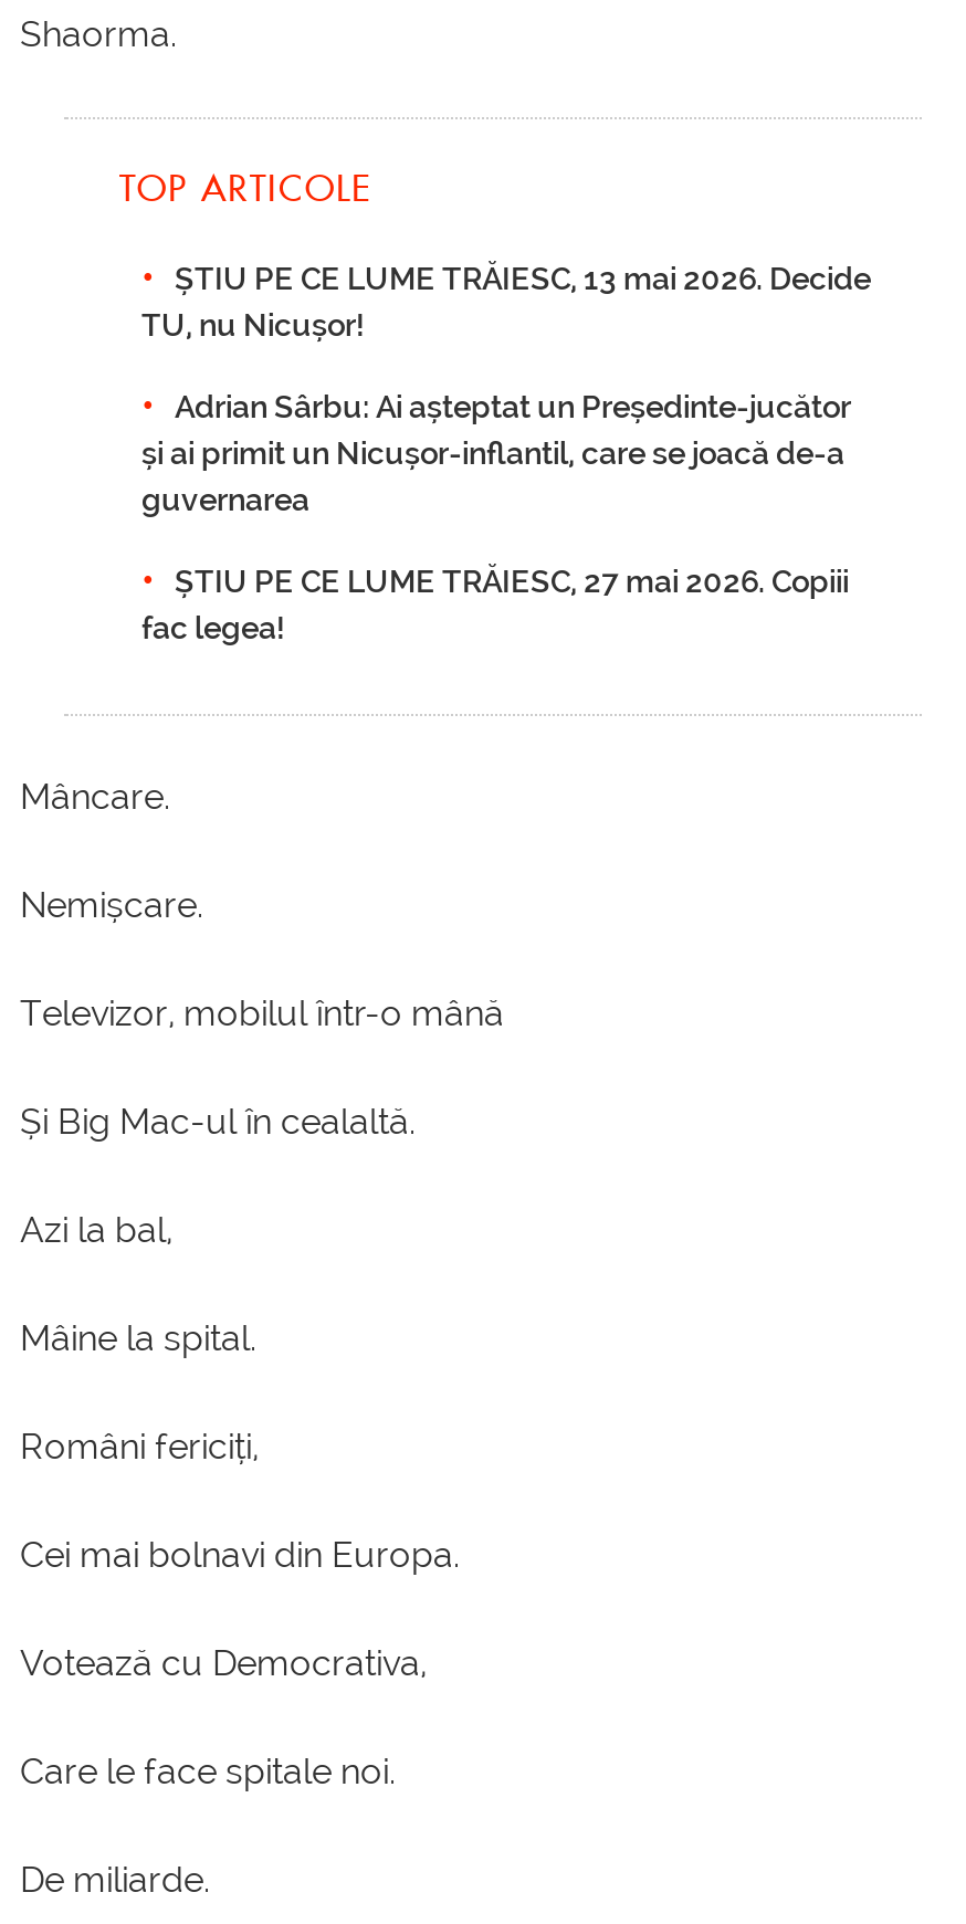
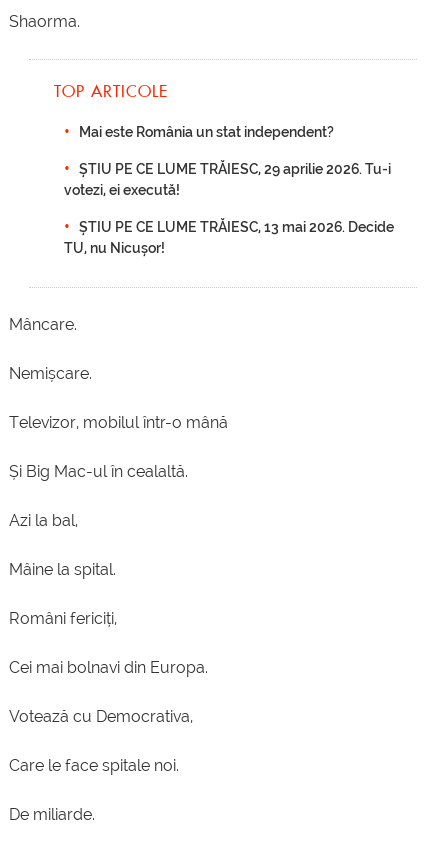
none -> [64,124,391,198] Mai este România un stat independent? | ȘTIU PE CE LUME TRĂIESC, 29 aprilie 2026. Tu-i | votezi, ei execută!
moved [141,261,871,343] -> [64,219,394,256]: ȘTIU PE CE LUME TRĂIESC, 13 mai 2026. Decide | TU, nu Nicușor!
[141,389,851,645] Adrian Sârbu: Ai așteptat un Președinte-jucător | și ai primit un Nicușor-inflantil, care se joacă de-a | guvernarea | ȘTIU PE CE LUME TRĂIESC, 27 mai 2026. Copiii | fac legea! -> none

